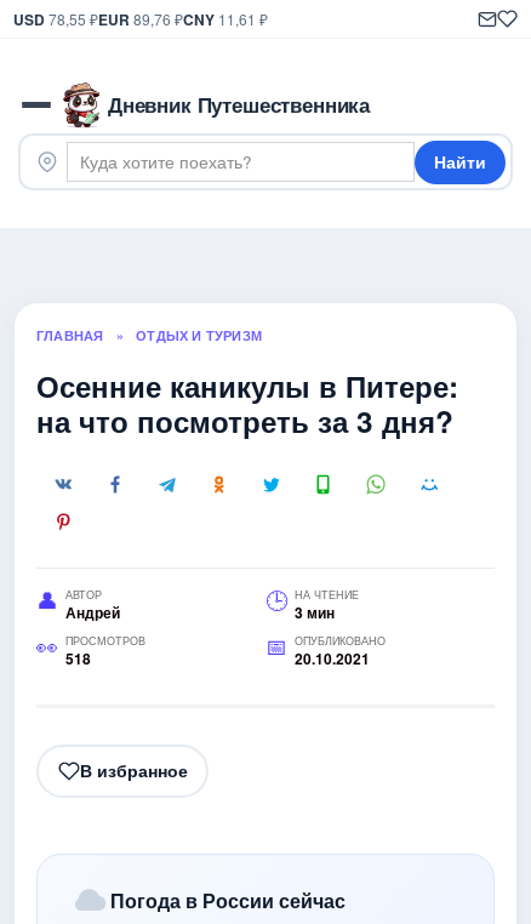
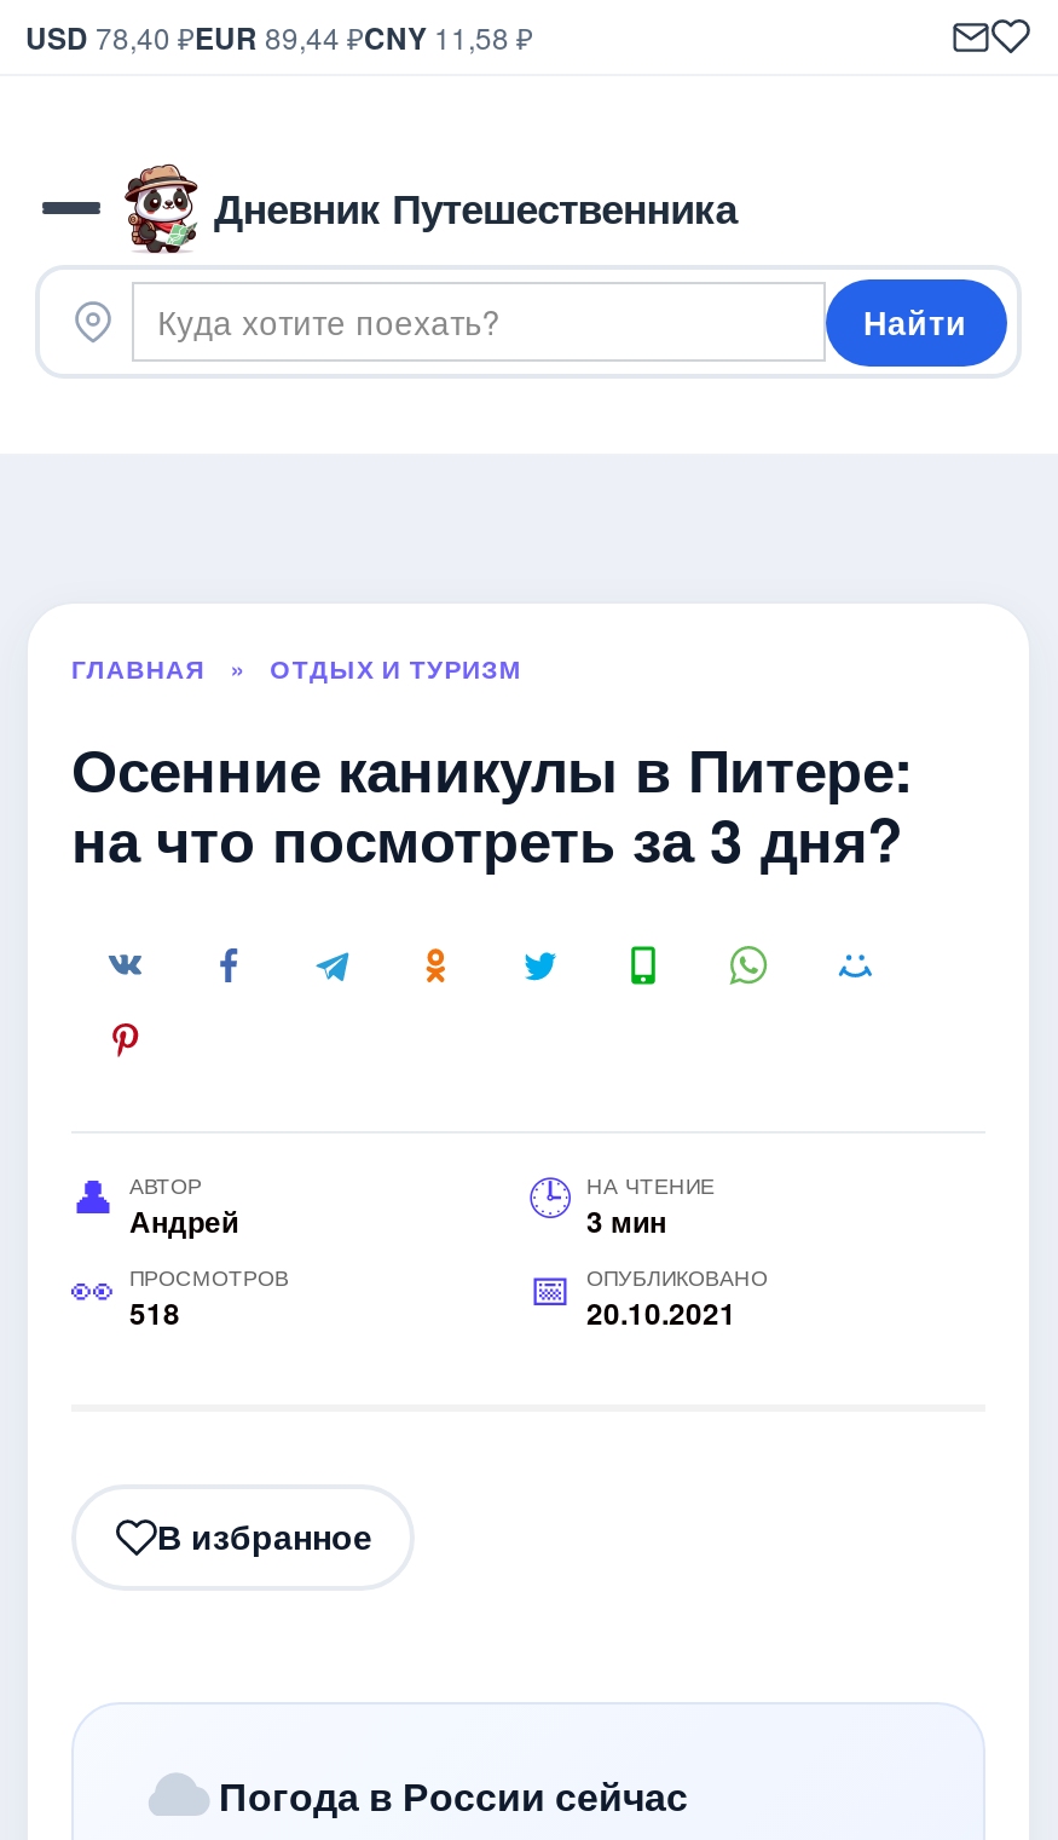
[13,8,268,30] USD 78,55 ₽EUR 89,76 ₽CNY 11,61 ₽ -> [25,15,533,58] USD 78,40 ₽EUR 89,44 ₽CNY 11,58 ₽

